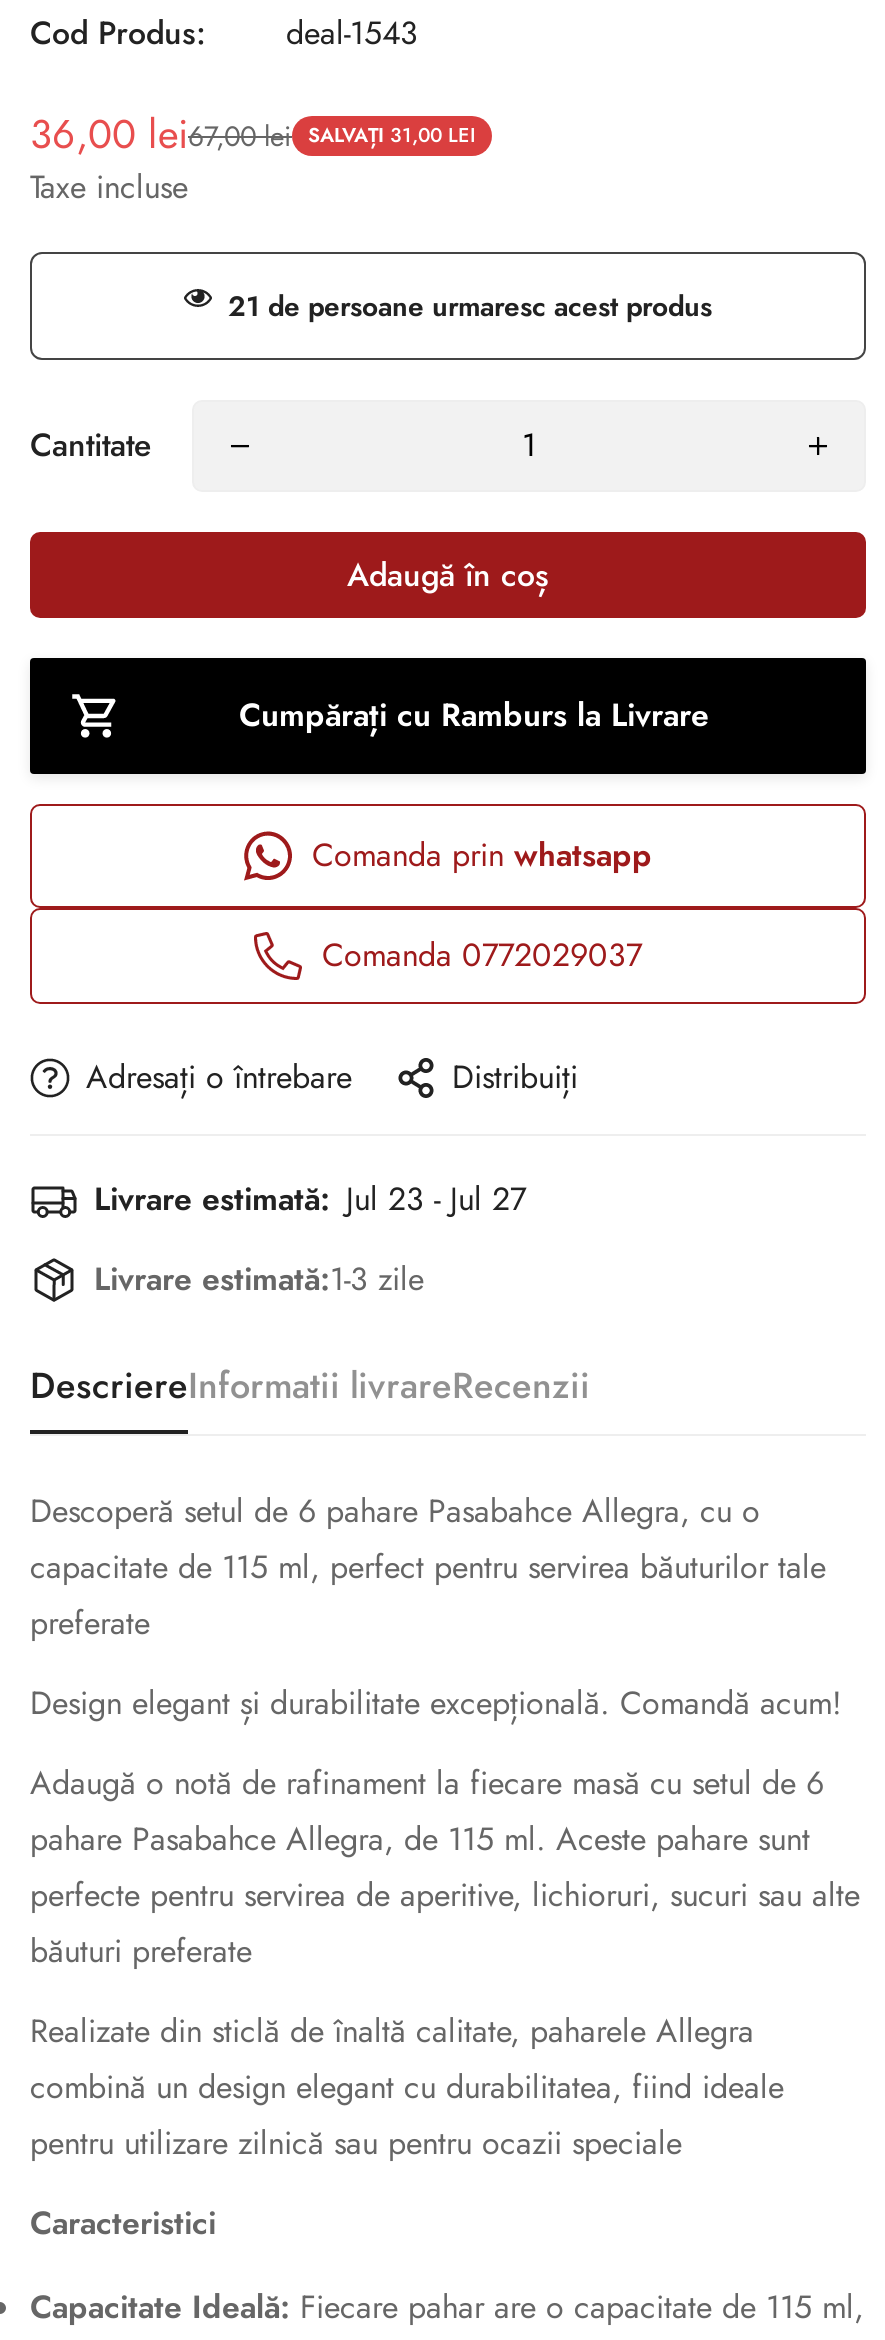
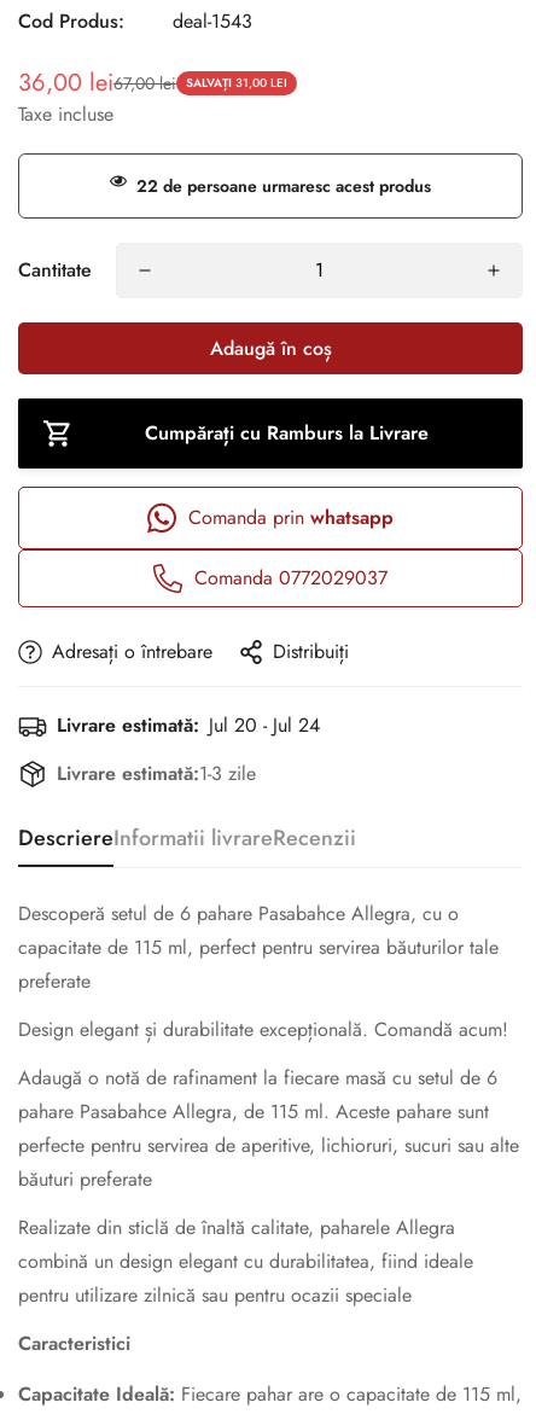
[228,286,712,326] 21 de persoane urmaresc acest produs -> [136,174,431,198] 22 de persoane urmaresc acest produs
[94,1176,526,1222] Livrare estimată: Jul 23 - Jul 27 -> [57,711,320,739] Livrare estimată: Jul 20 - Jul 24

